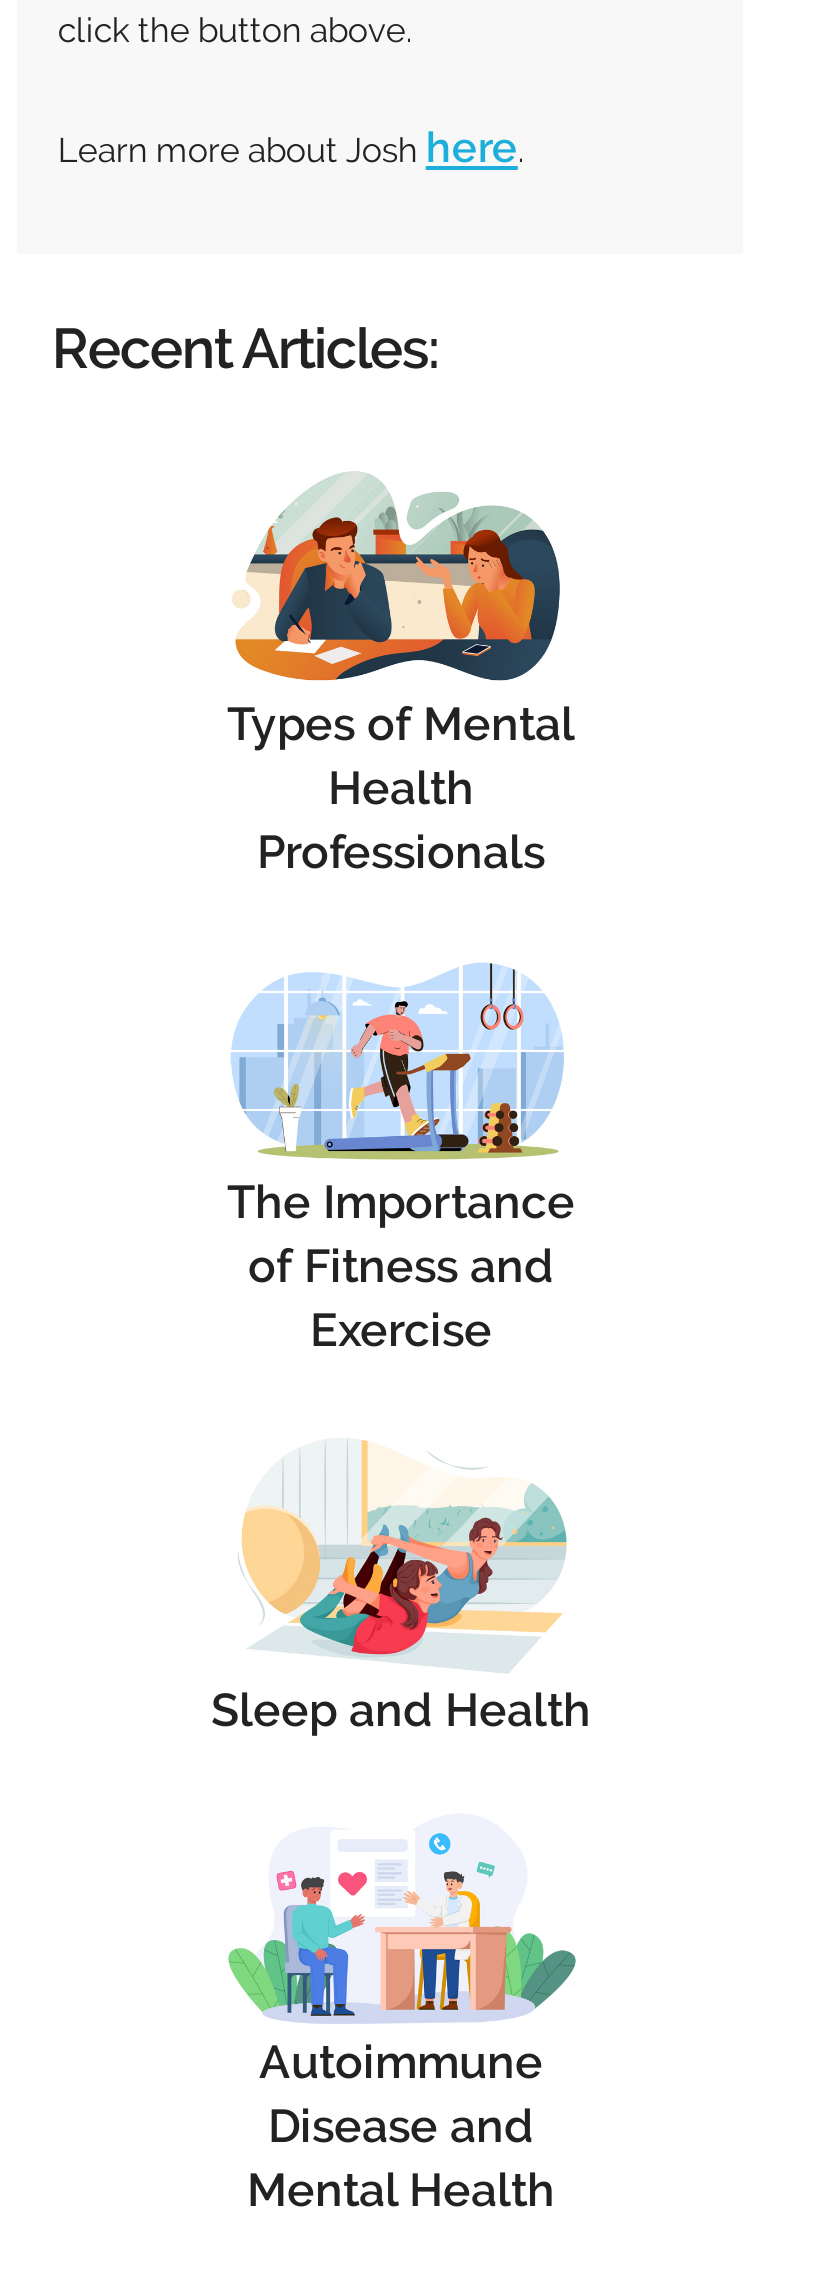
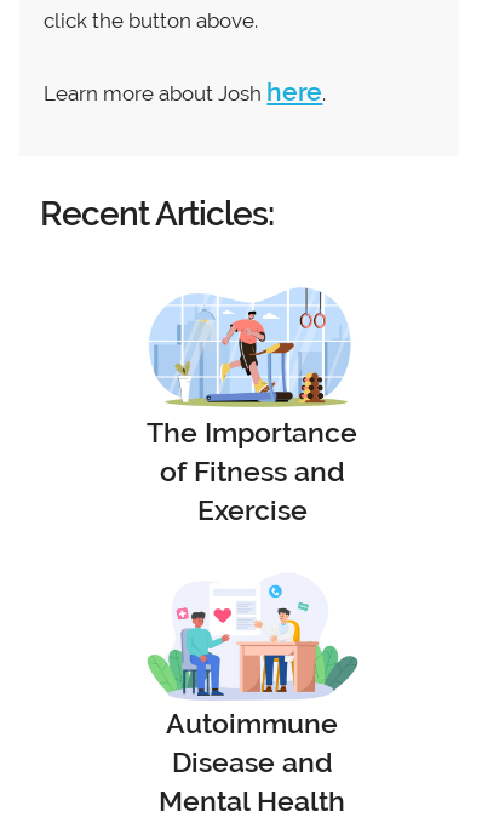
[227,474,575,878] [image] | Types of Mental | Health | Professionals -> none
[211,1438,591,1735] [image] | Sleep and Health -> none

